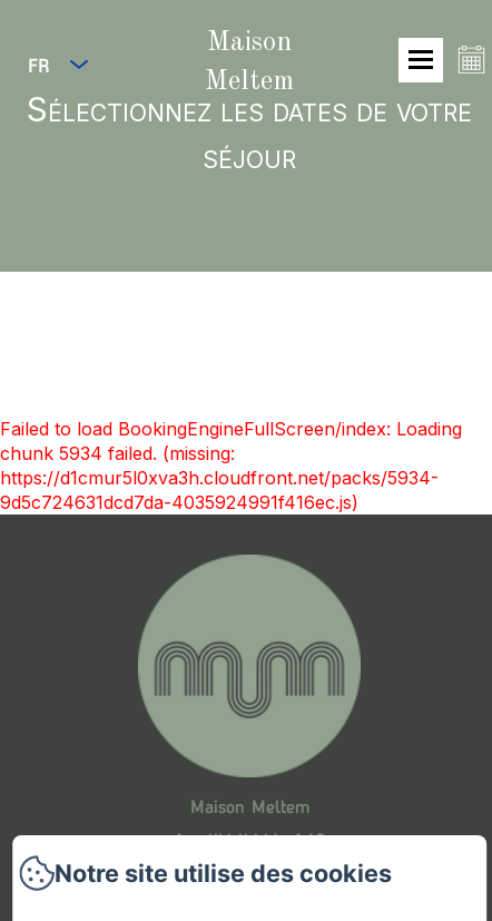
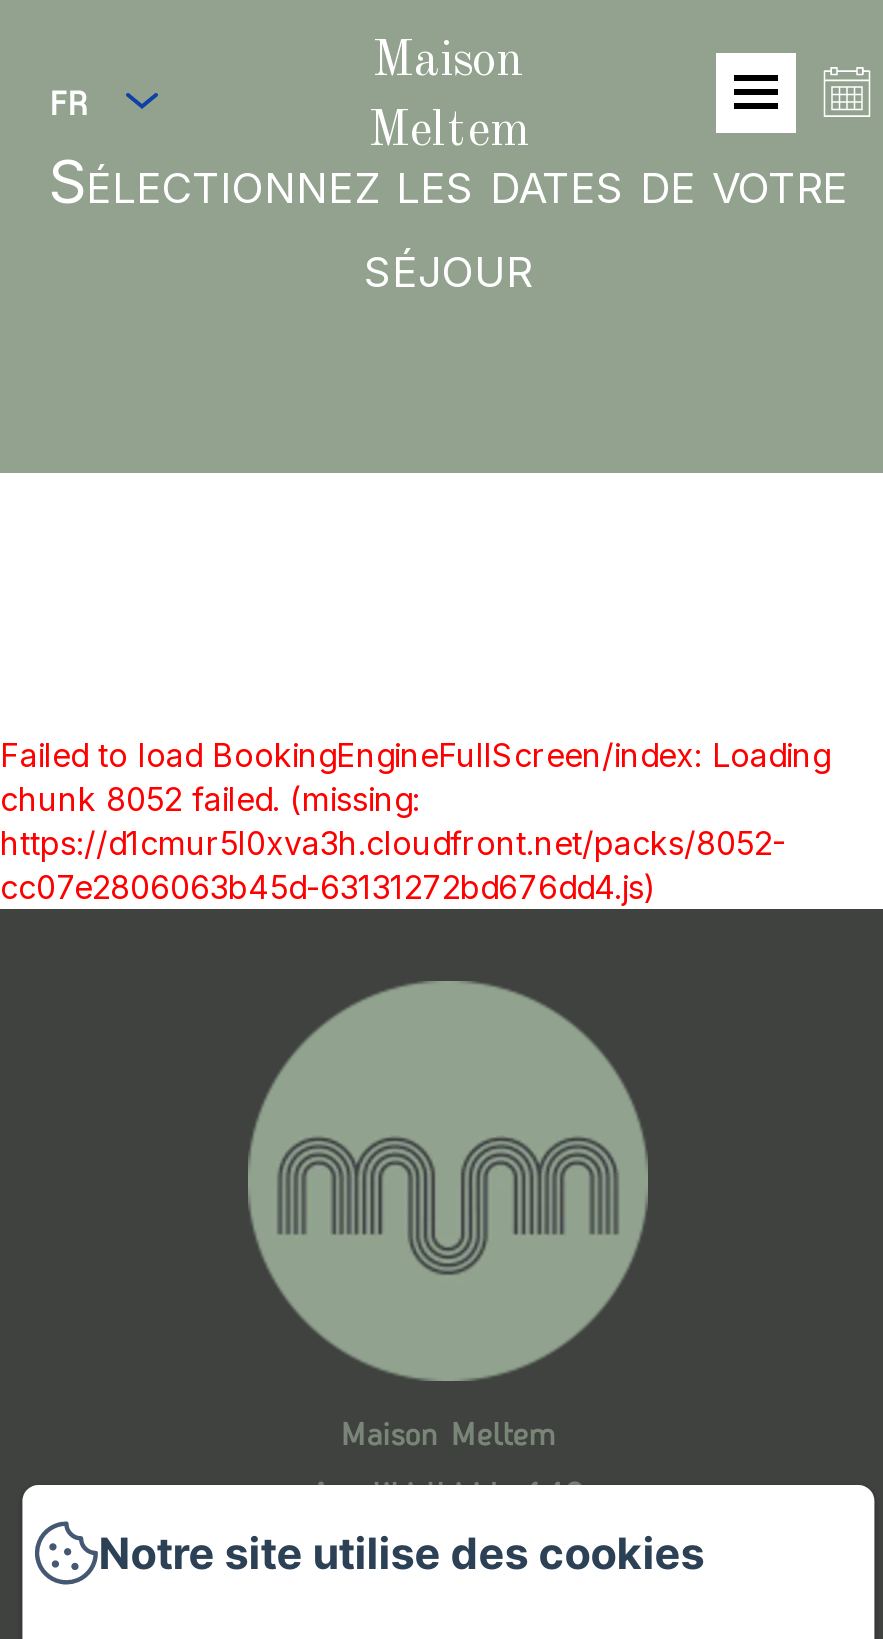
[0,442,439,513] chunk 5934 failed. (missing: | https://d1cmur5l0xva3h.cloudfront.net/packs/5934- | 9d5c724631dcd7da-4035924991f416ec.js) -> [0,779,786,907] chunk 8052 failed. (missing: | https://d1cmur5l0xva3h.cloudfront.net/packs/8052- | cc07e2806063b45d-63131272bd676dd4.js)

